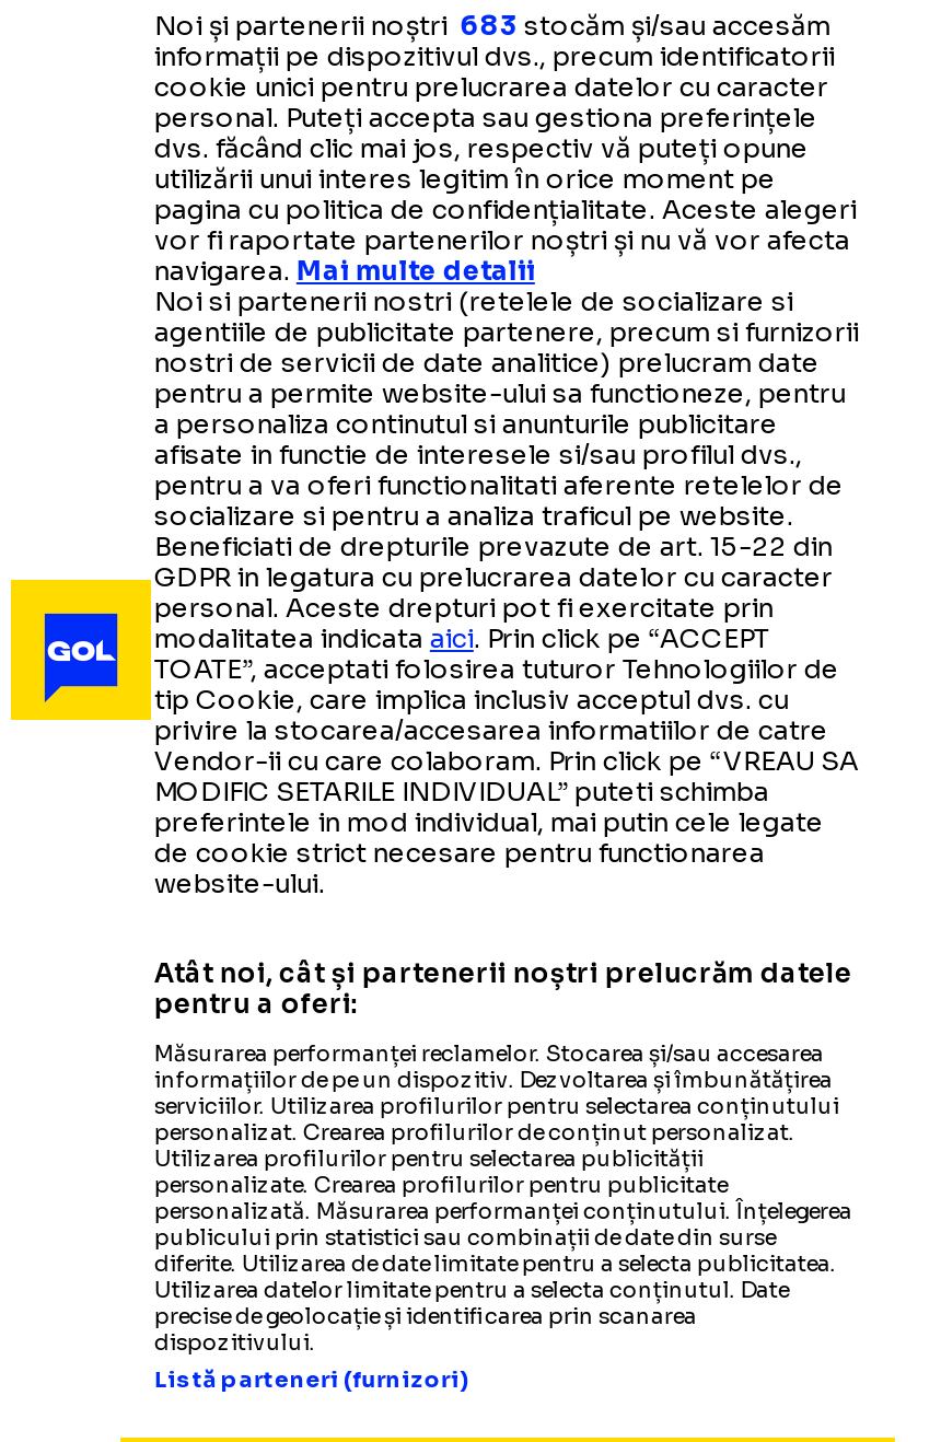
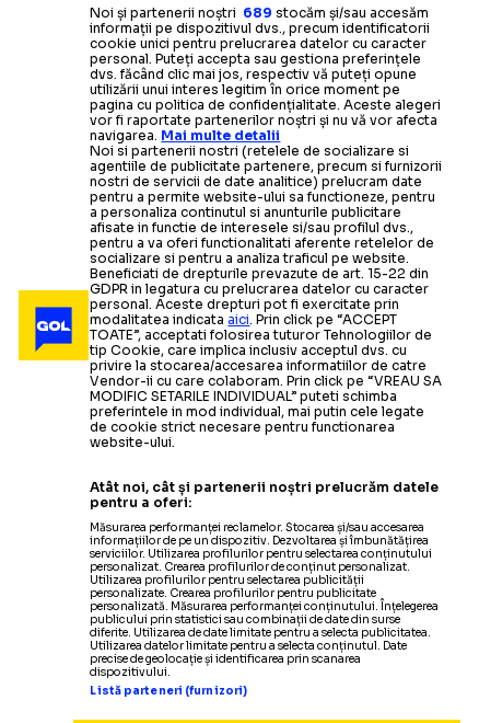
[154,9,830,42] Noi și partenerii noștri 683 stocăm și/sau accesăm -> [90,4,429,21] Noi și partenerii noștri 689 stocăm și/sau accesăm

